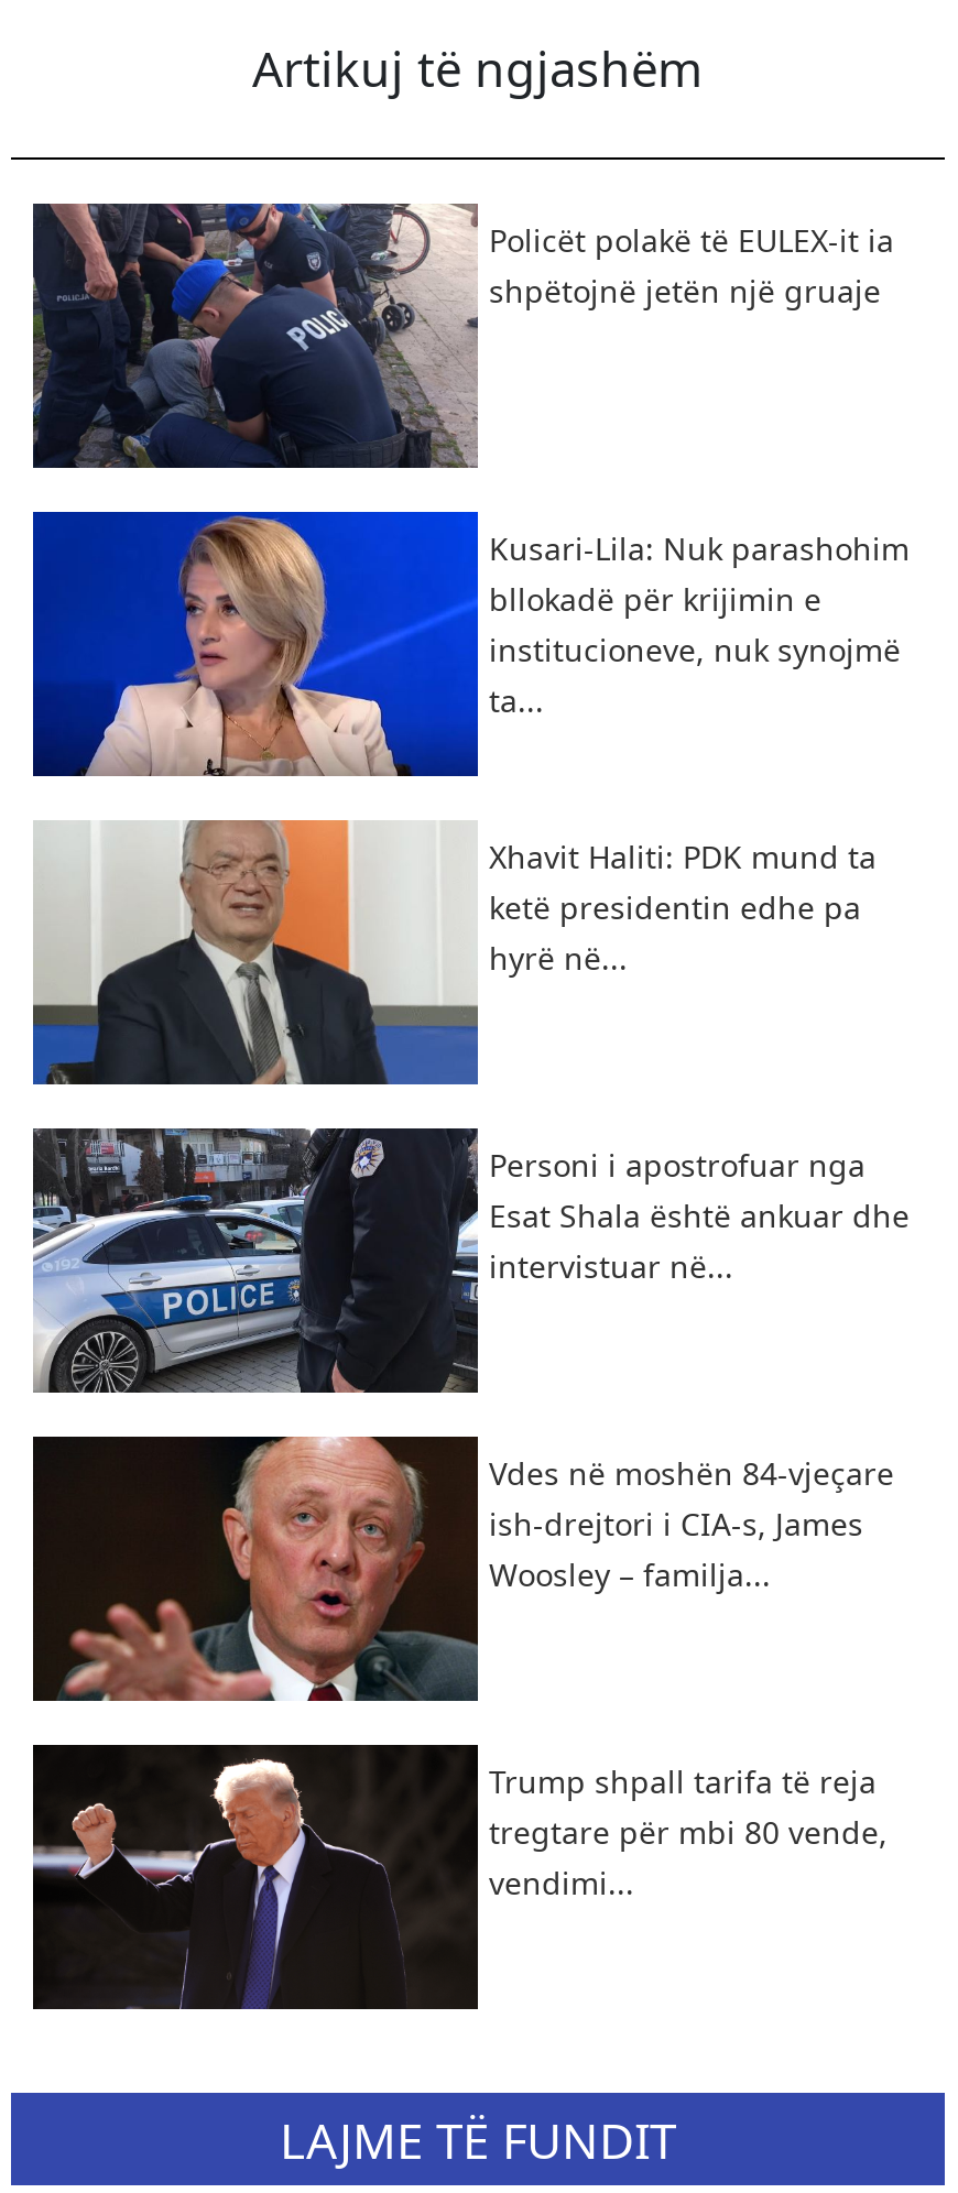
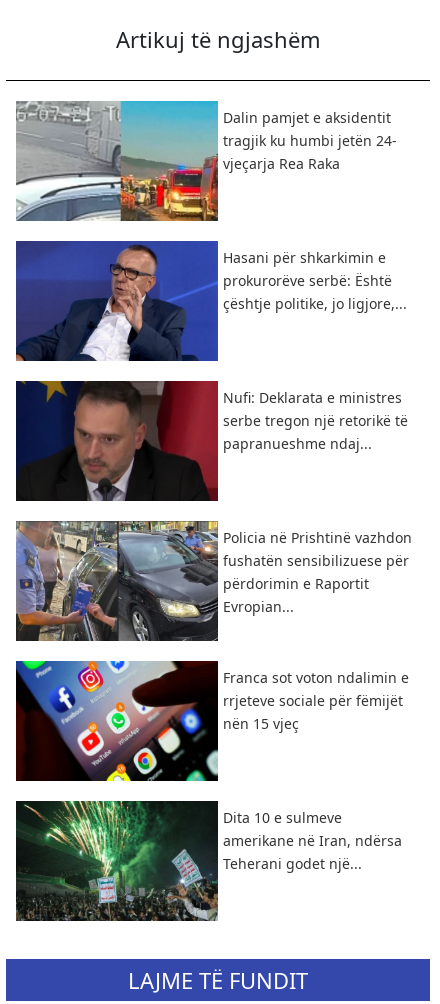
[31,201,894,470] [image] | Policët polakë të EULEX-it ia | shpëtojnë jetën një gruaje -> [16,100,397,222] [image] | Dalin pamjet e aksidentit | tragjik ku humbi jetën 24- | vjeçarja Rea Raka
[31,512,910,778] [image] | Kusari-Lila: Nuk parashohim | bllokadë për krijimin e | institucioneve, nuk synojmë | ta... -> [15,241,407,362] [image] | Hasani për shkarkimin e | prokurorëve serbë: Është | çështje politike, jo ligjore,...
[31,818,877,1087] [image] | Xhavit Haliti: PDK mund ta | ketë presidentin edhe pa | hyrë në... -> [15,380,408,502] [image] | Nufi: Deklarata e ministres | serbe tregon një retorikë të | papranueshme ndaj...
[31,1126,910,1395] [image] | Personi i apostrofuar nga | Esat Shala është ankuar dhe | intervistuar në... -> [15,520,412,642] [image] | Policia në Prishtinë vazhdon | fushatën sensibilizuese për | përdorimin e Raportit | Evropian...
[31,1434,894,1703] [image] | Vdes në moshën 84-vjeçare | ish-drejtori i CIA-s, James | Woosley – familja... -> [15,660,409,782] [image] | Franca sot voton ndalimin e | rrjeteve sociale për fëmijët | nën 15 vjeç
[33,1743,888,2009] [image] | Trump shpall tarifa të reja | tregtare për mbi 80 vende, | vendimi... -> [15,800,402,921] [image] | Dita 10 e sulmeve | amerikane në Iran, ndërsa | Teherani godet një...

